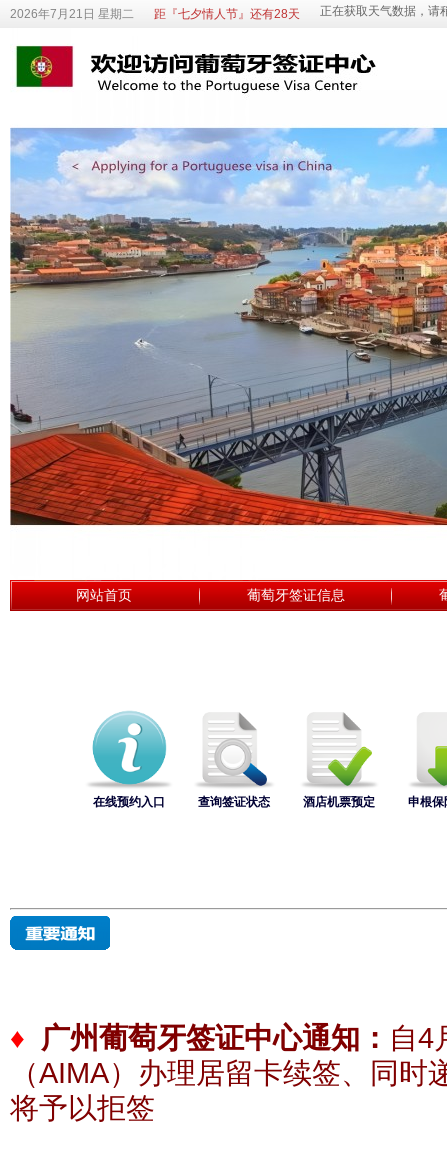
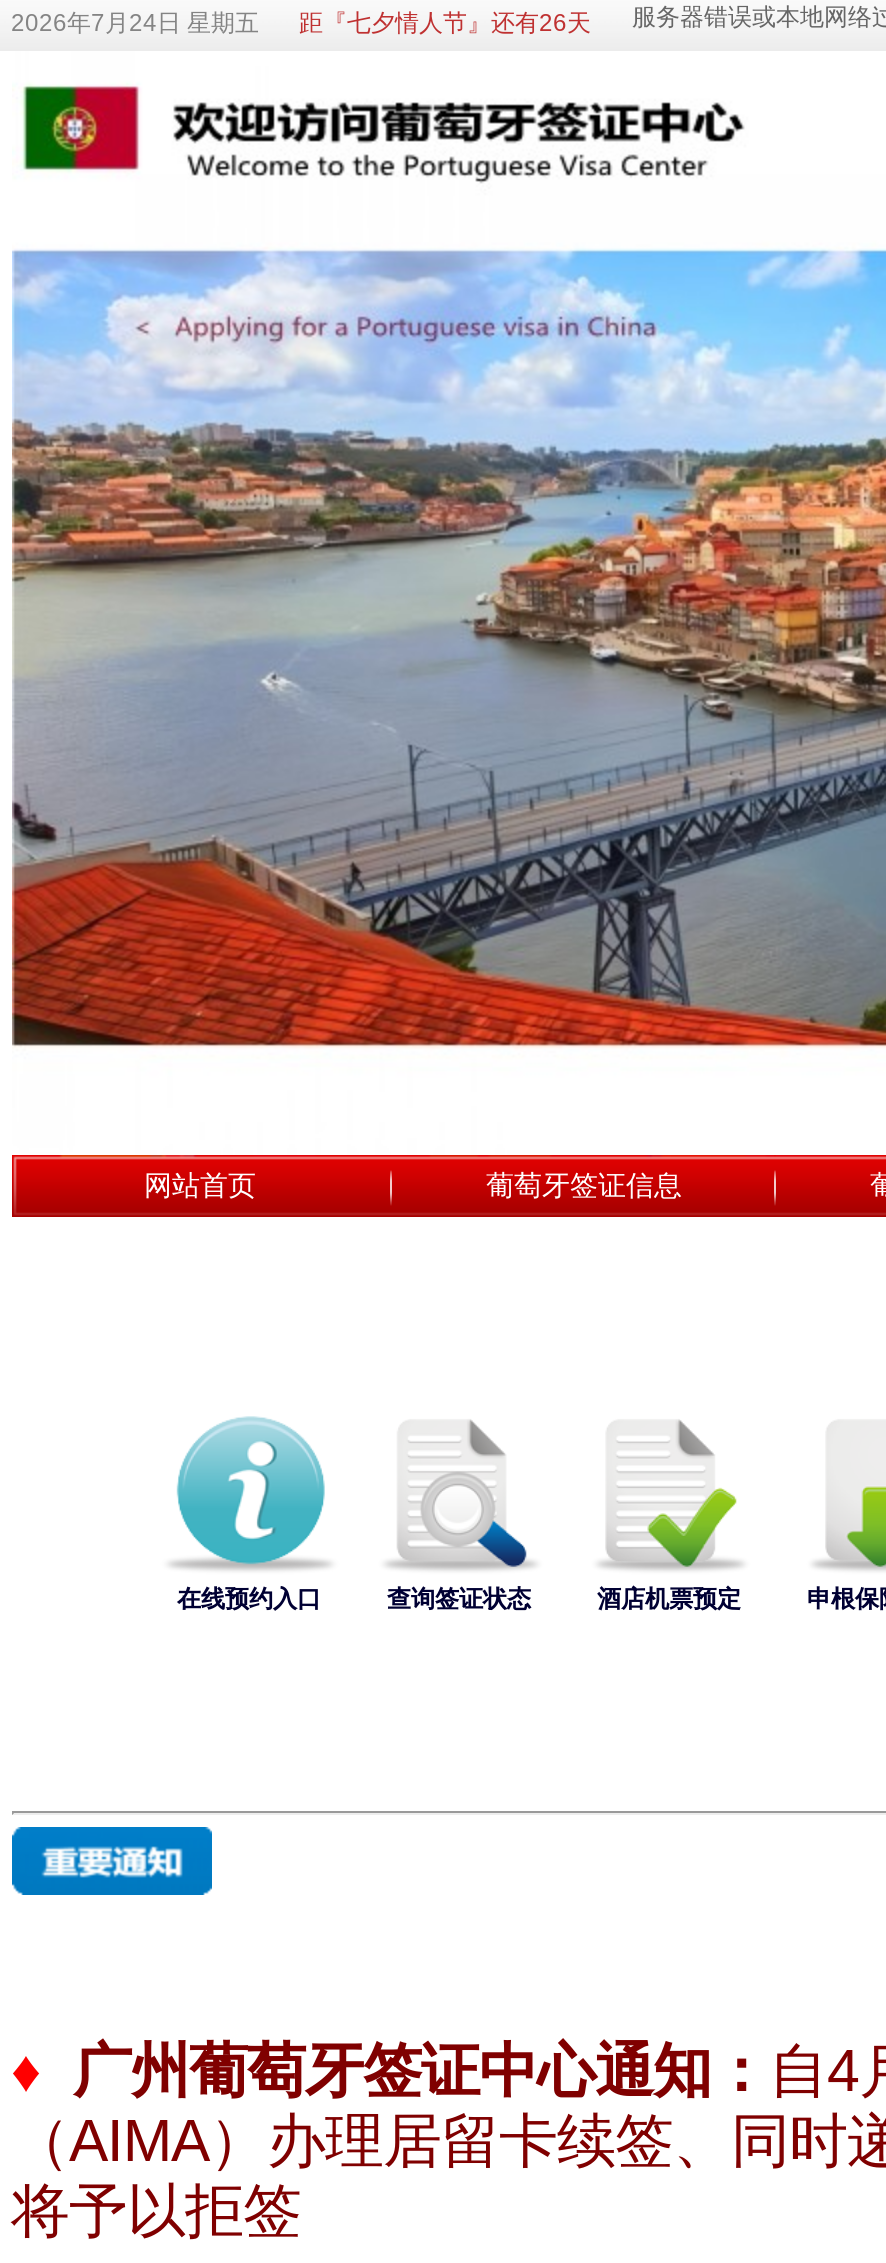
[9,7,133,21] 2026年7月21日 星期二 -> [11,9,259,37] 2026年7月24日 星期五
[153,7,299,21] 距『七夕情人节』还有28天 -> [299,9,591,37] 距『七夕情人节』还有26天

